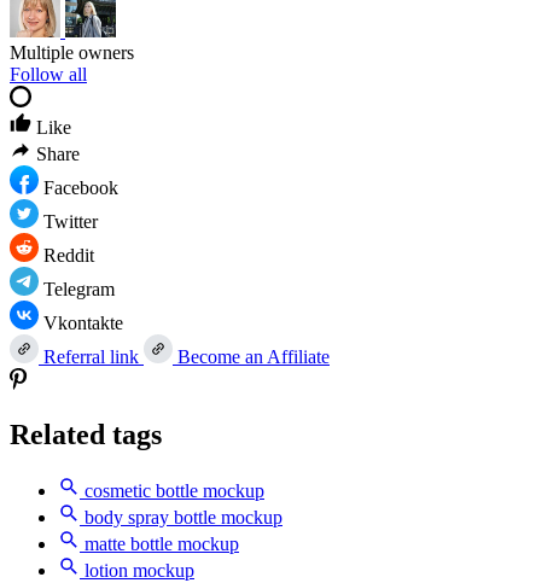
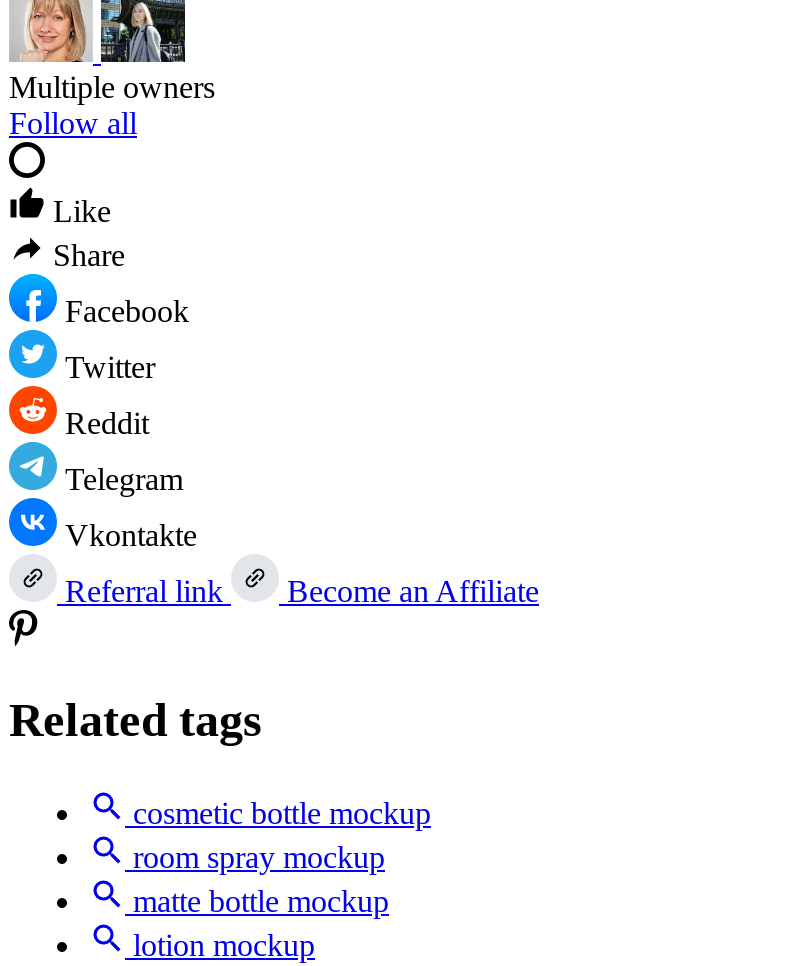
[80,507,282,527] body spray bottle mockup -> [125,839,385,873] room spray mockup

